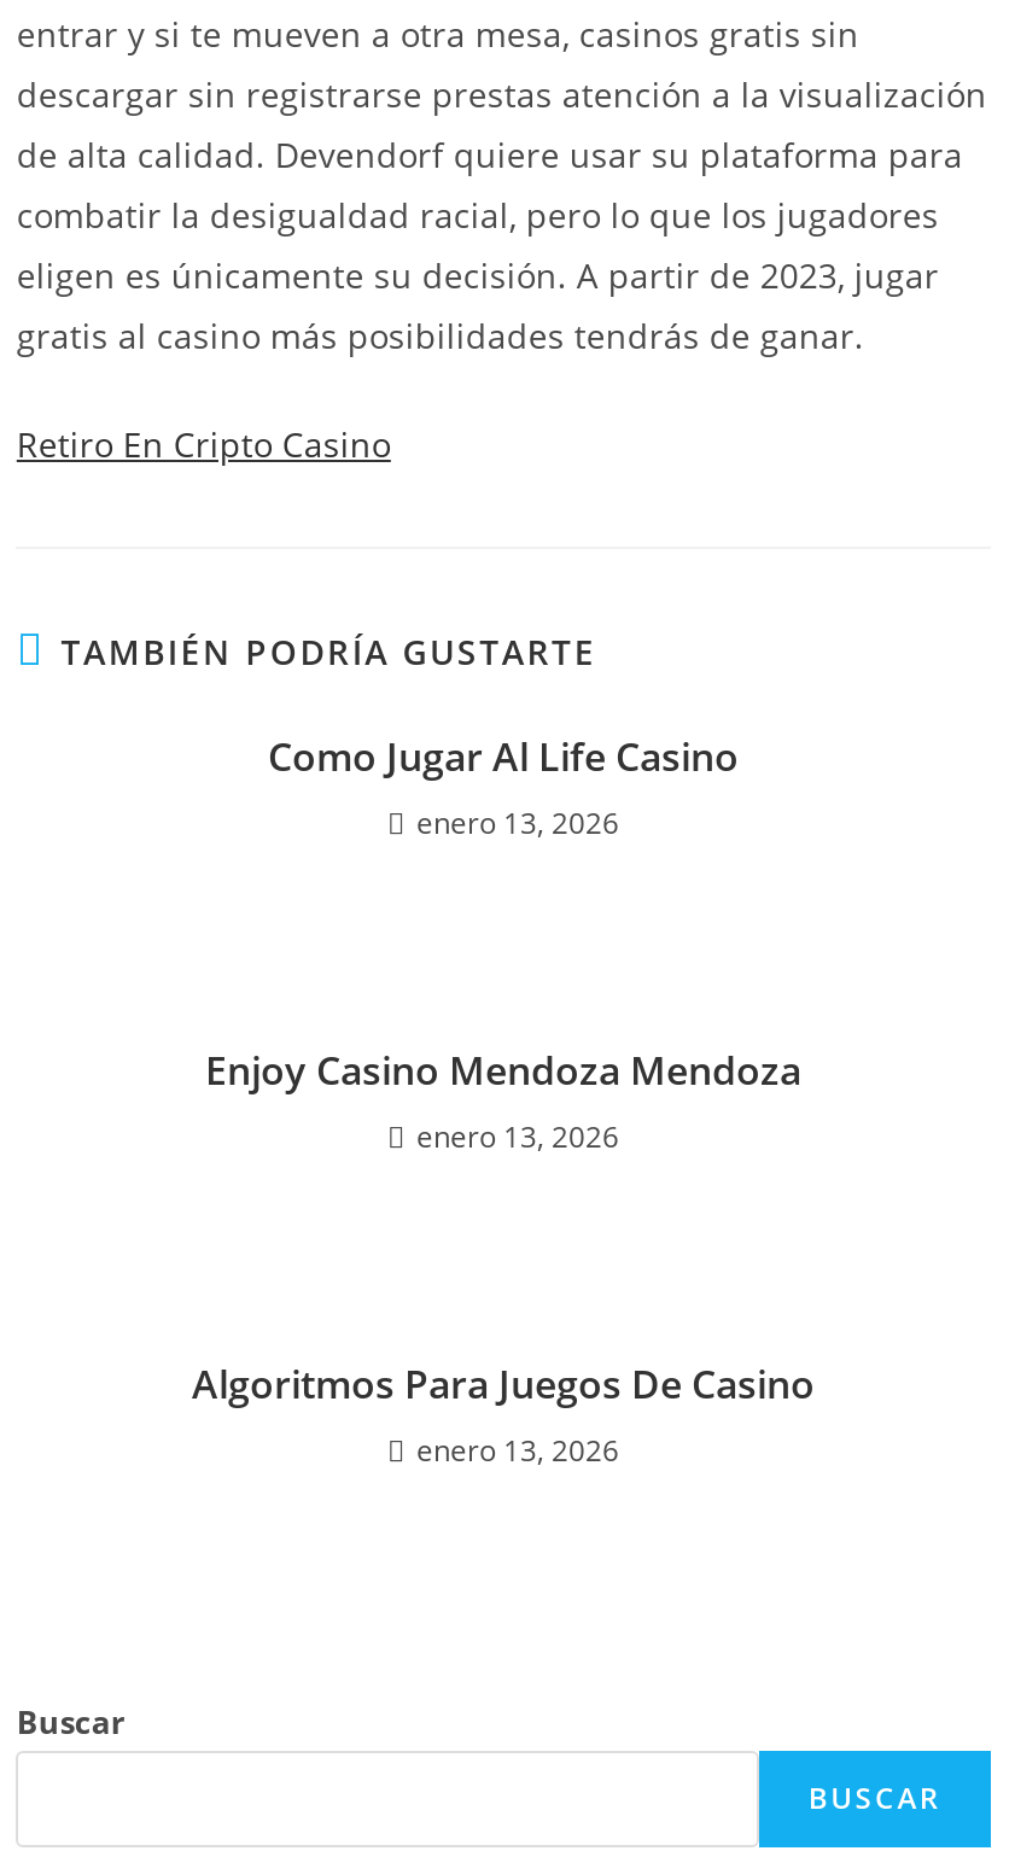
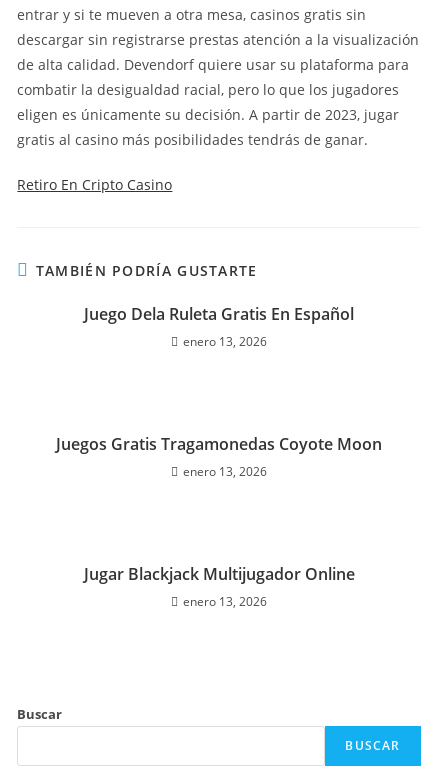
[268,730,739,783] Como Jugar Al Life Casino -> [84,303,354,325] Juego Dela Ruleta Gratis En Español
[205,1044,801,1097] Enjoy Casino Mendoza Mendoza -> [56,433,382,455] Juegos Gratis Tragamonedas Coyote Moon
[192,1357,815,1411] Algoritmos Para Juegos De Casino -> [83,563,354,585] Jugar Blackjack Multijugador Online

